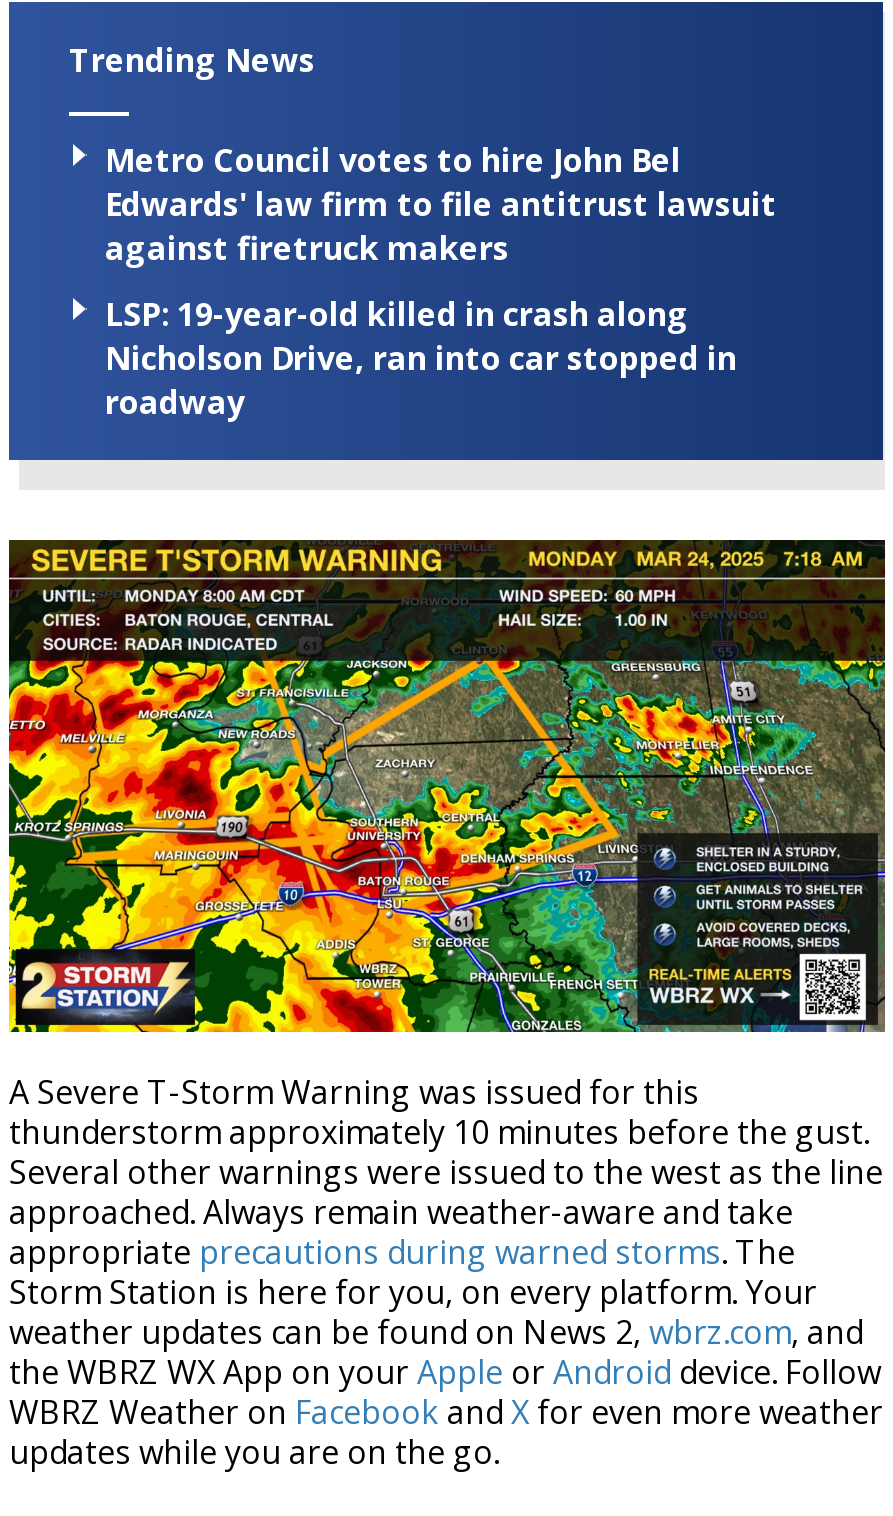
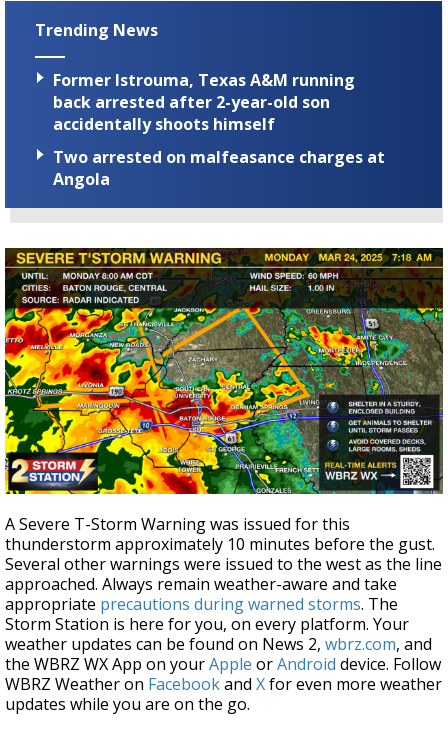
[105,138,777,270] Metro Council votes to hire John Bel | Edwards' law firm to file antitrust lawsuit | against firetruck makers -> [53,69,355,135] Former Istrouma, Texas A&M running | back arrested after 2-year-old son | accidentally shoots himself
[105,292,737,424] LSP: 19-year-old killed in crash along | Nicholson Drive, ran into car stopped in | roadway -> [53,146,385,190] Two arrested on malfeasance charges at | Angola

